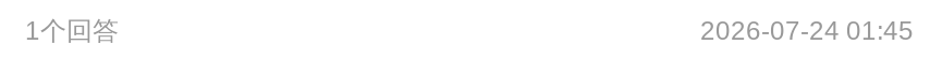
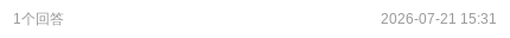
[700,16,914,46] 2026-07-24 01:45 -> [381,11,497,27] 2026-07-21 15:31

